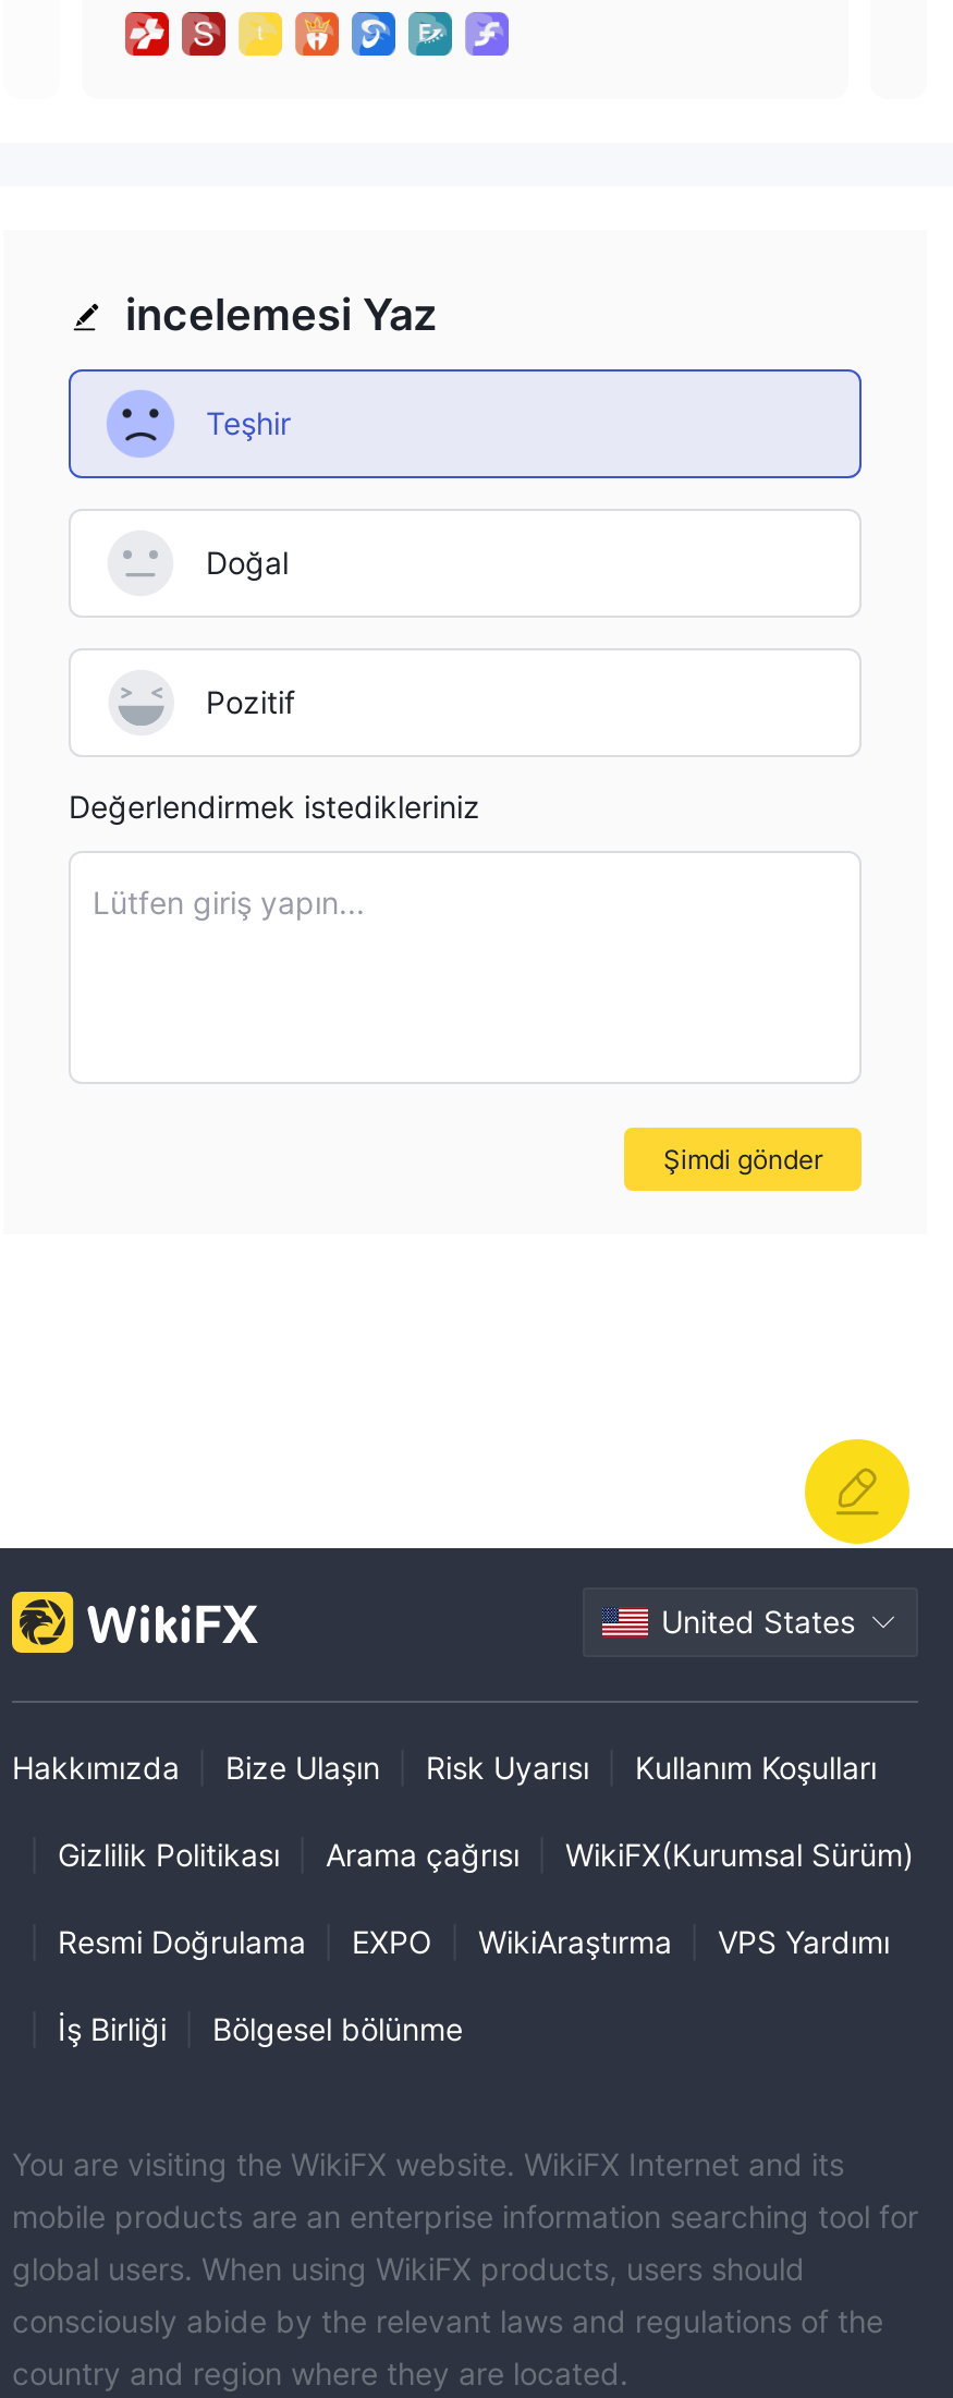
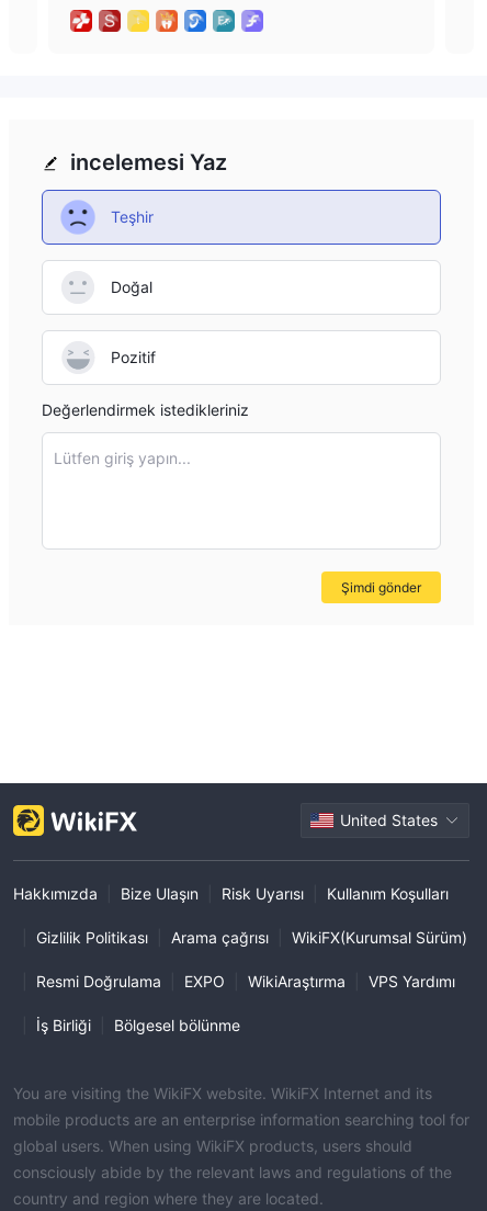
[803,1437,912,1546] [image] -> none

